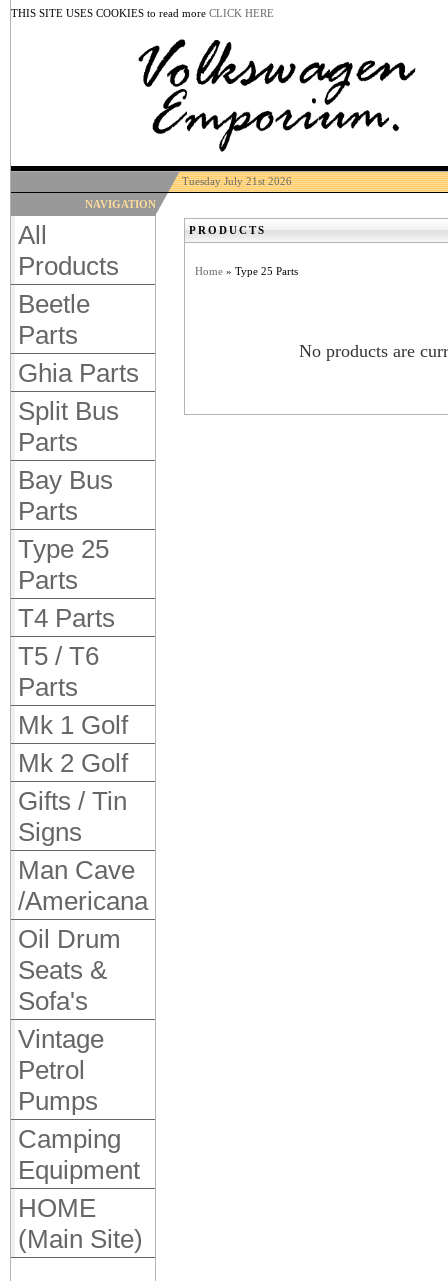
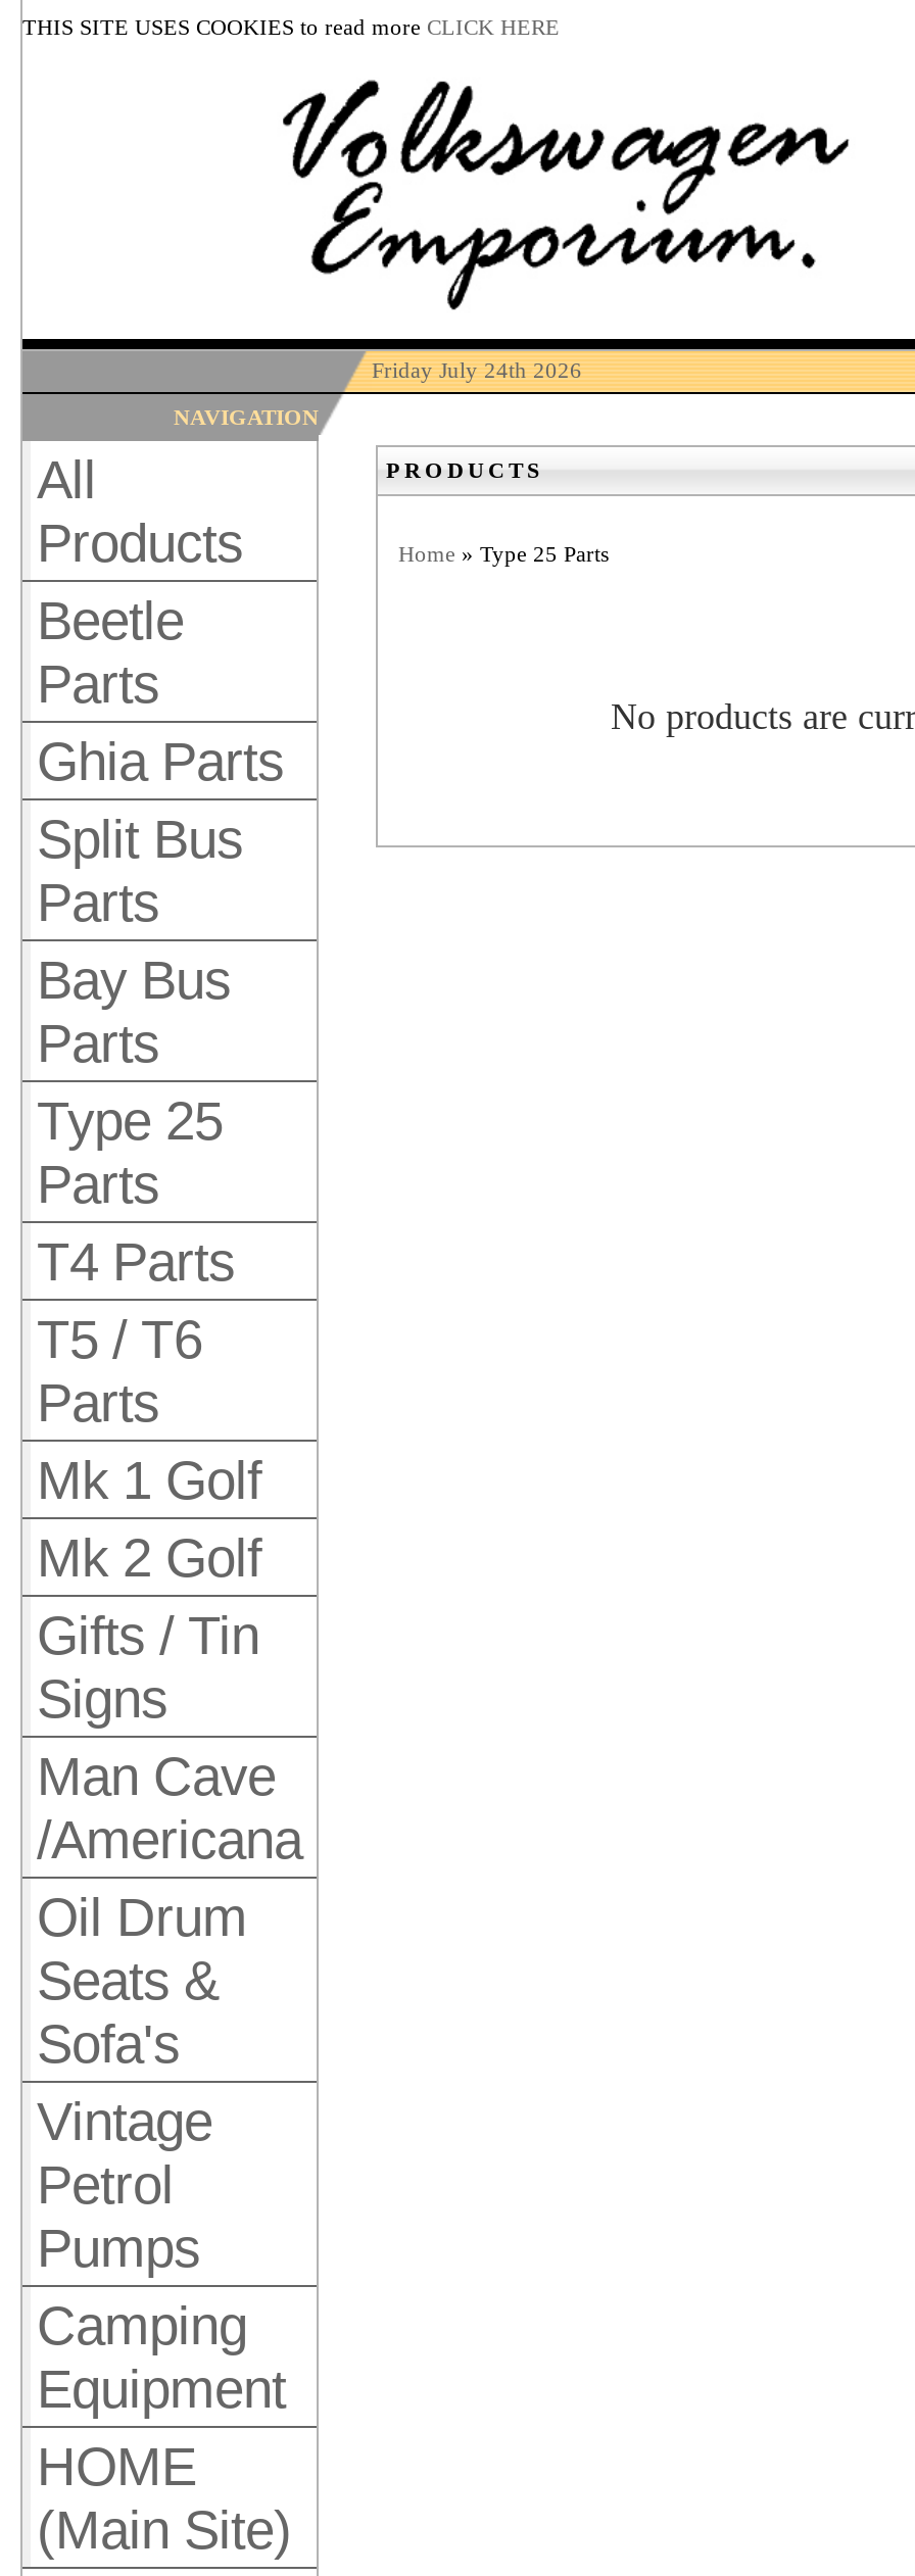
[182,175,292,187] Tuesday July 21st 2026 -> [372,357,582,382] Friday July 24th 2026

